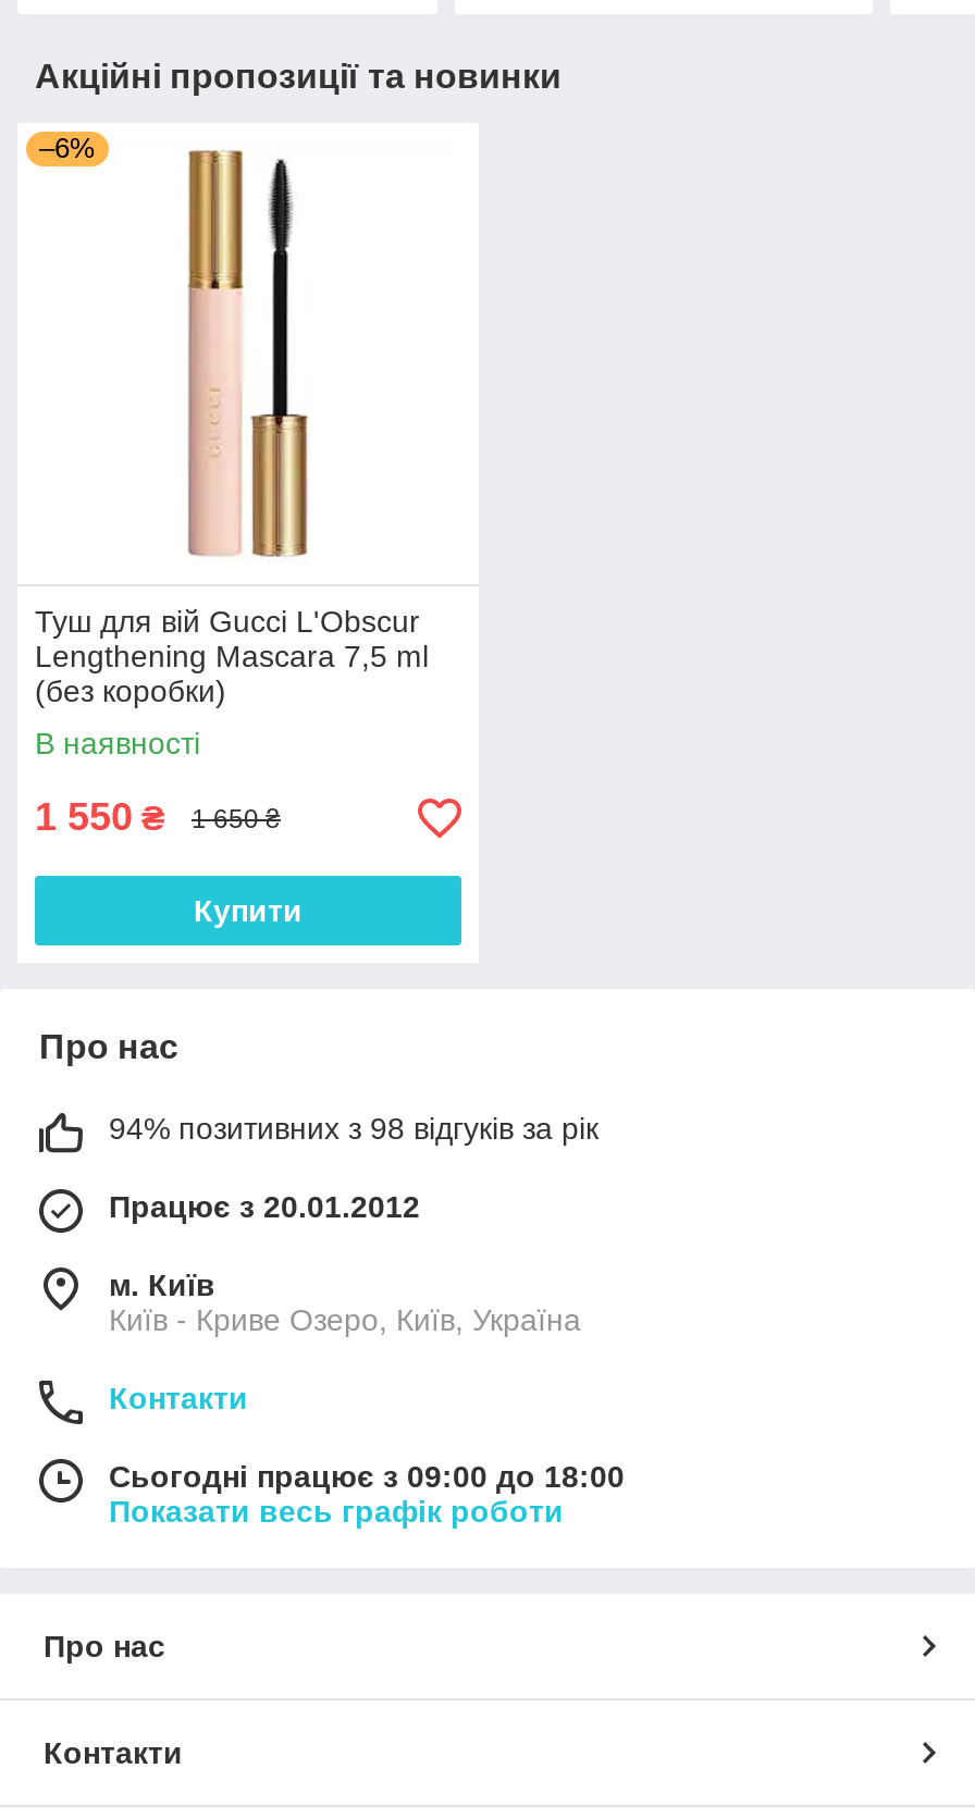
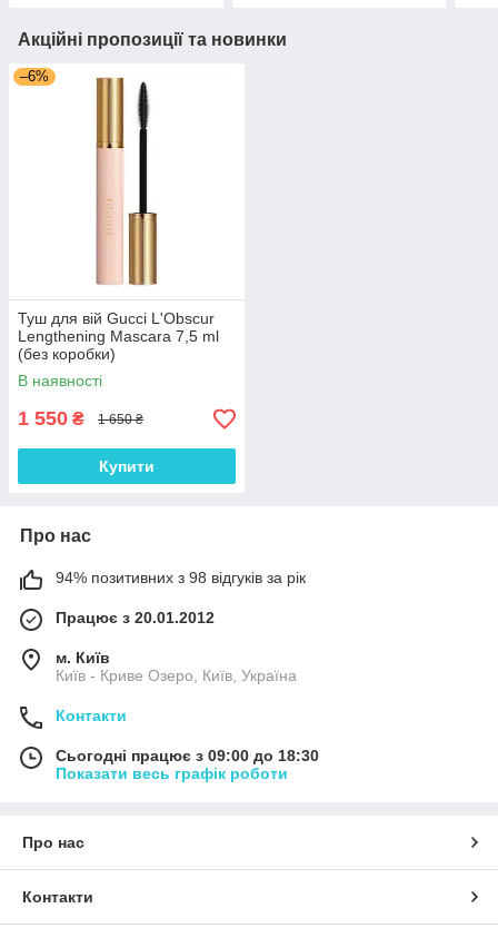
[109,1460,625,1495] Сьогодні працює з 09:00 до 18:00 -> [56,747,319,765] Сьогодні працює з 09:00 до 18:30

